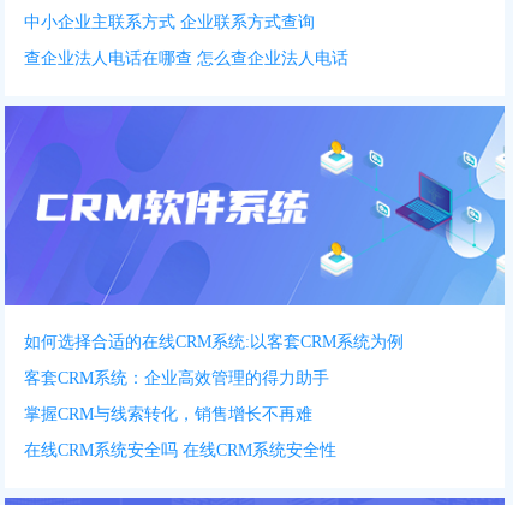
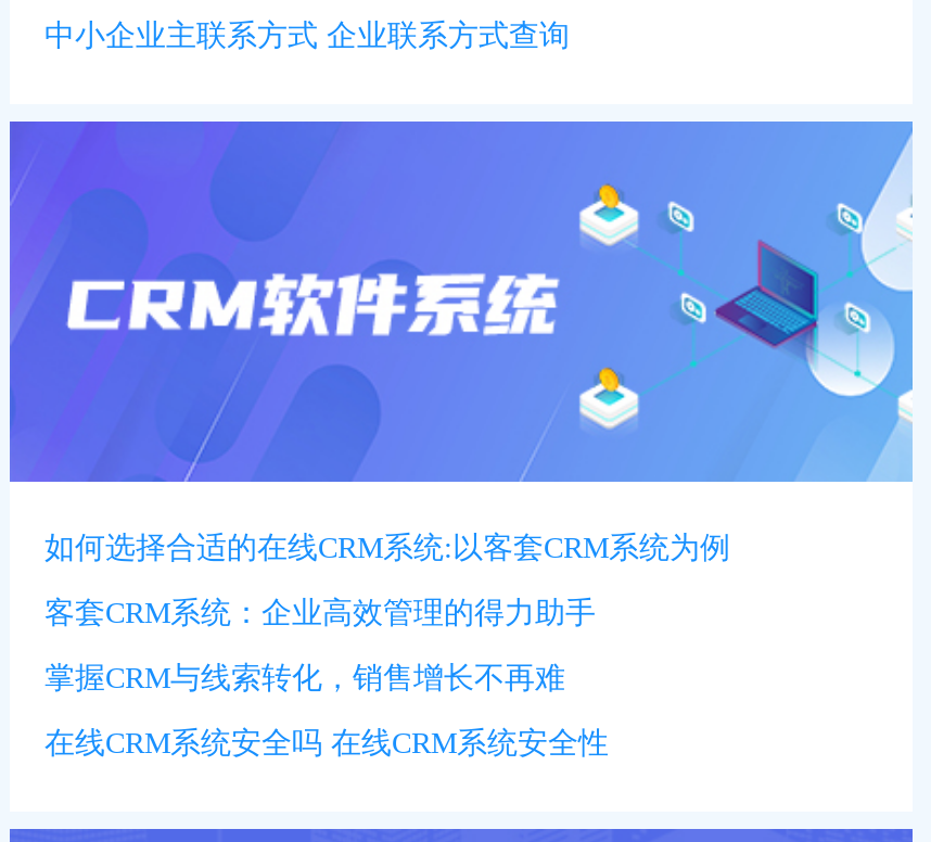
[24,49,348,67] 查企业法人电话在哪查 怎么查企业法人电话 -> none

